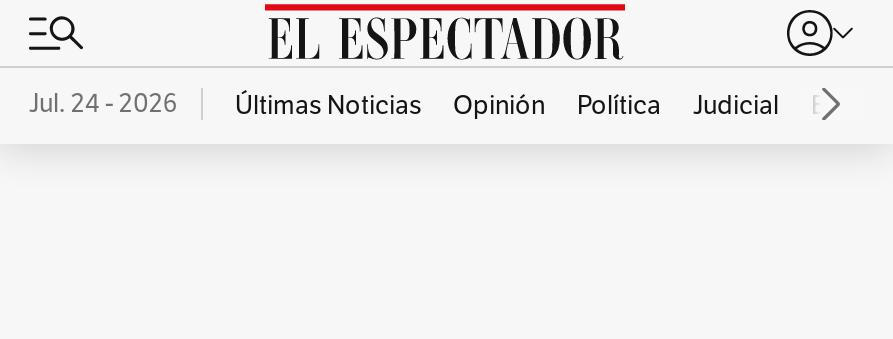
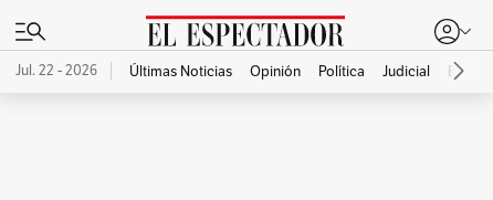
[29,86,177,120] Jul. 24 - 2026 -> [15,61,97,80] Jul. 22 - 2026

